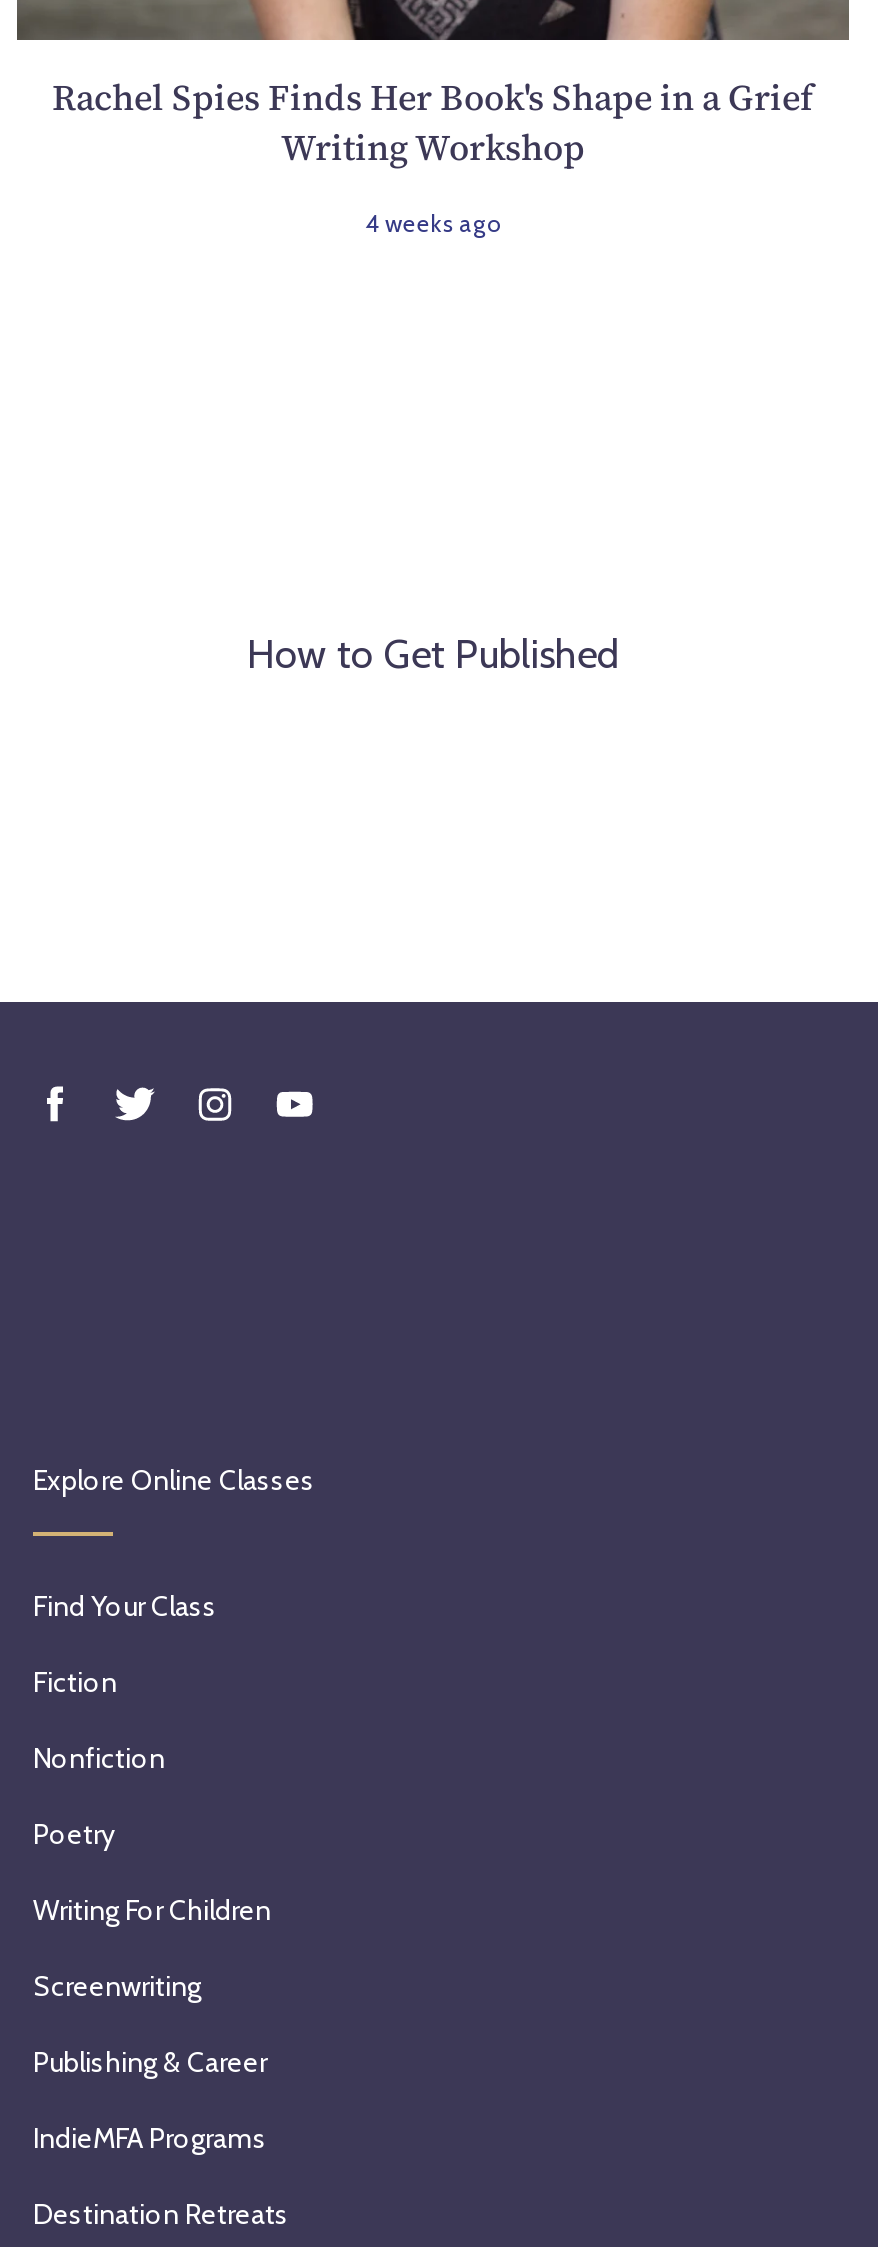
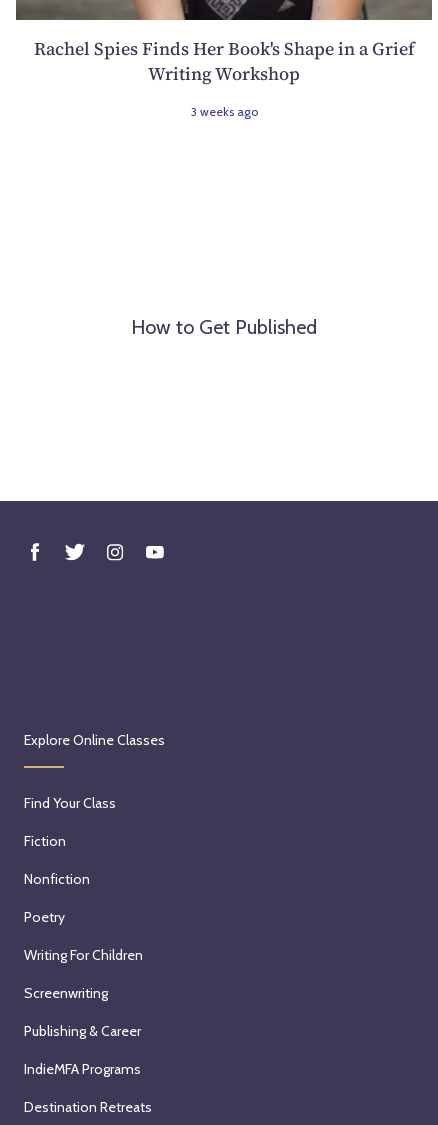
[365,208,501,238] 4 weeks ago -> [190,104,257,119] 3 weeks ago

